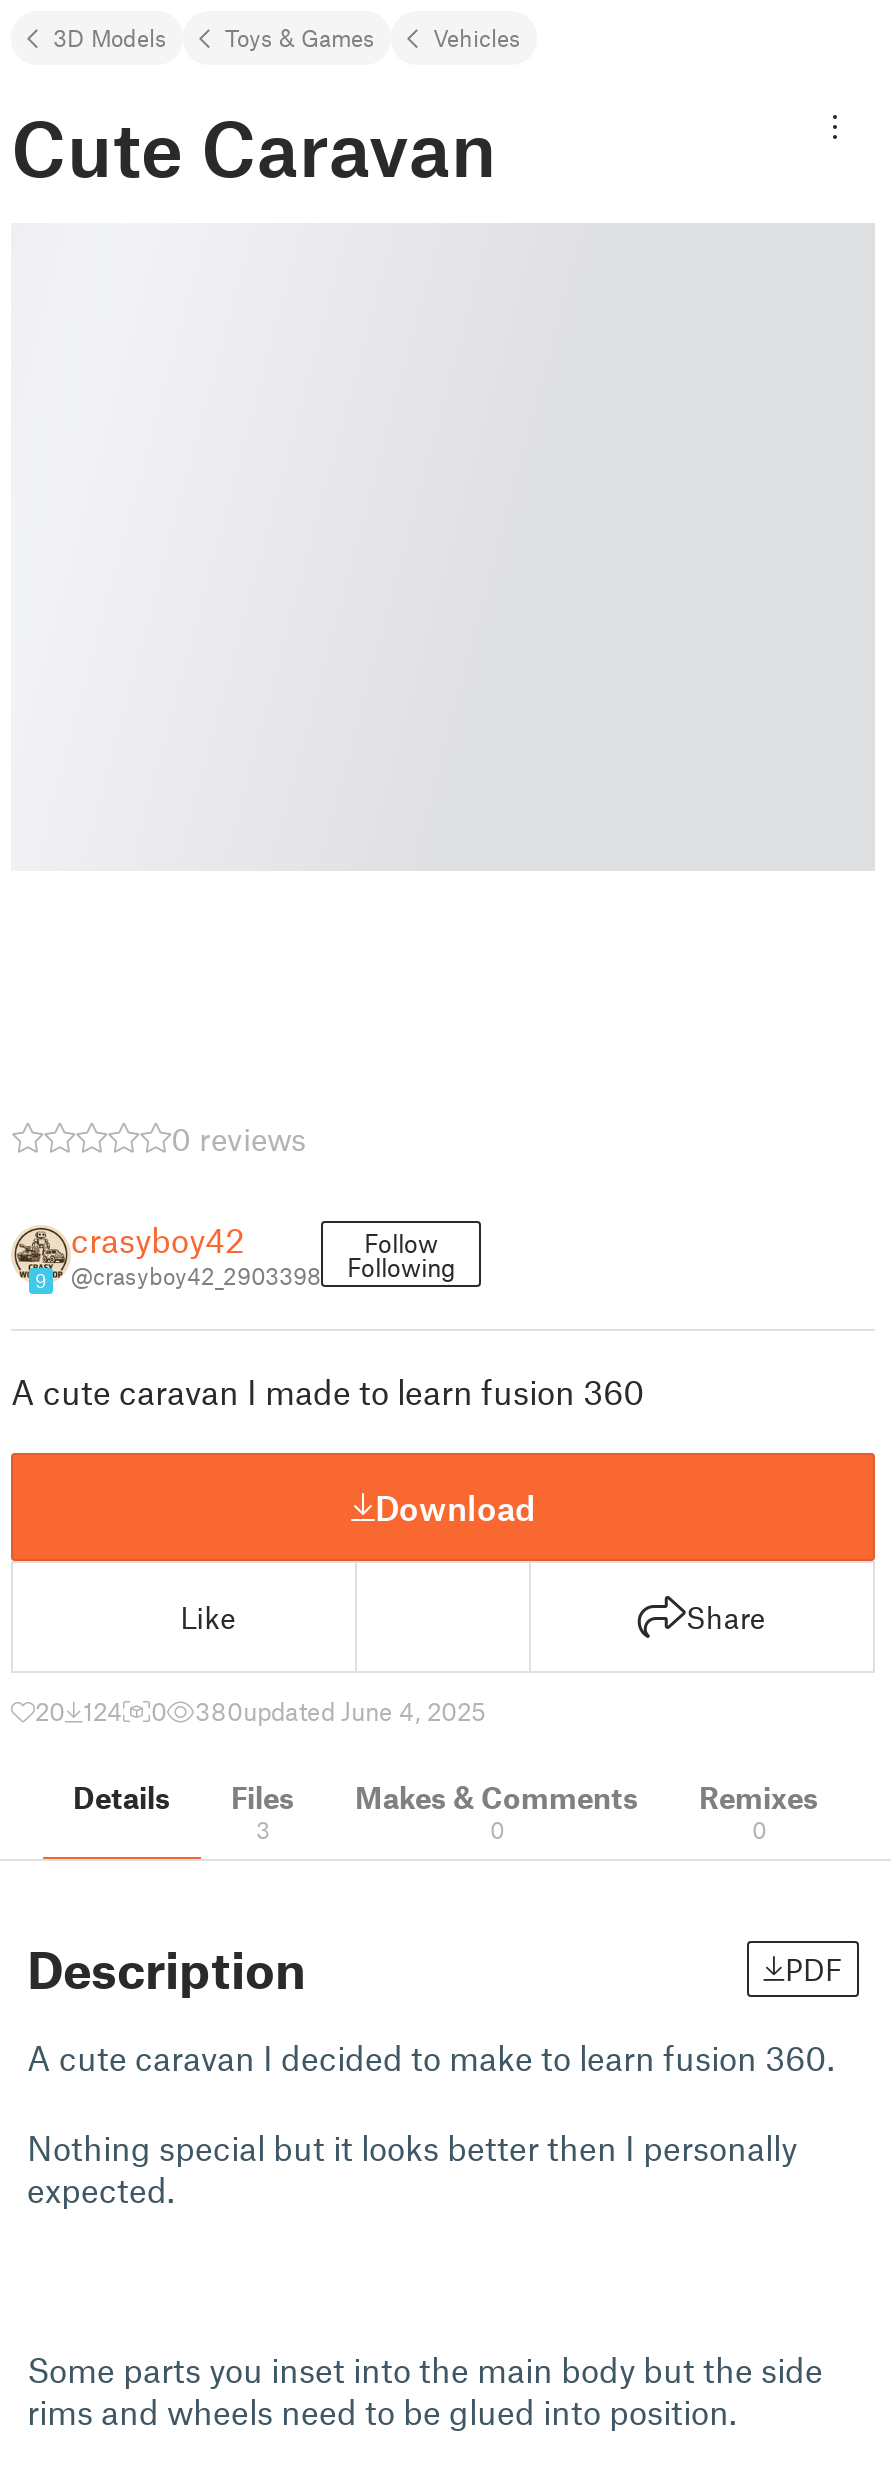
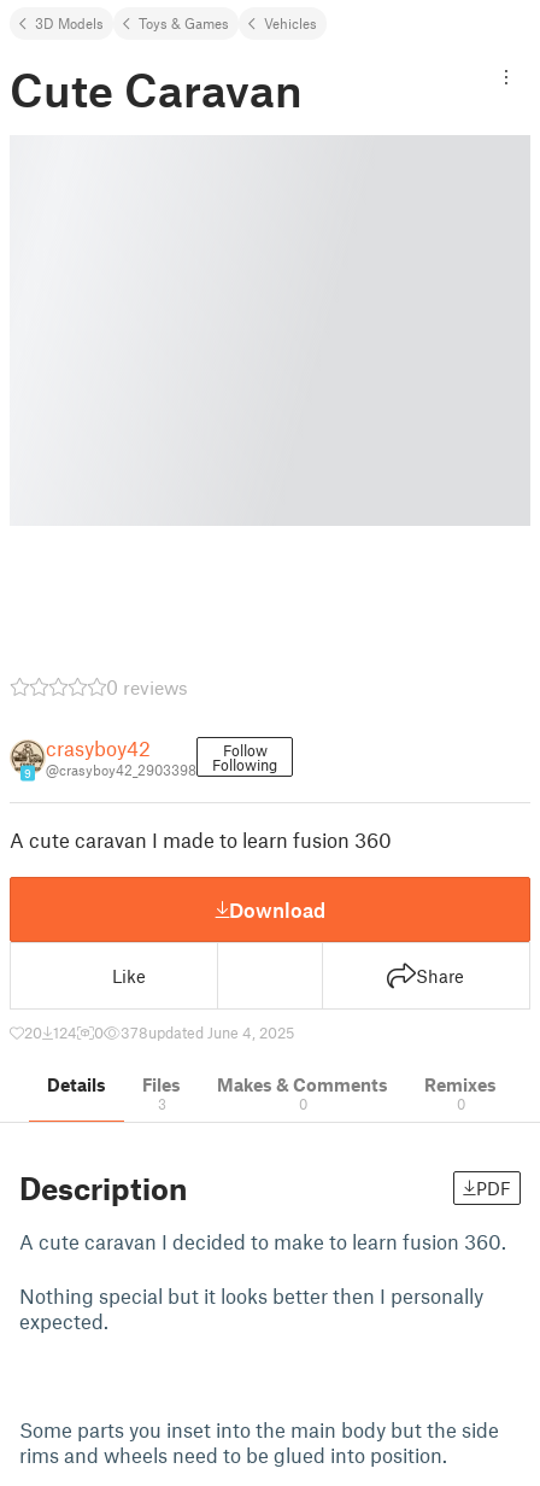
[195,1695,485,1727] 380updated June 4, 2025 -> [121,1023,294,1042] 378updated June 4, 2025

